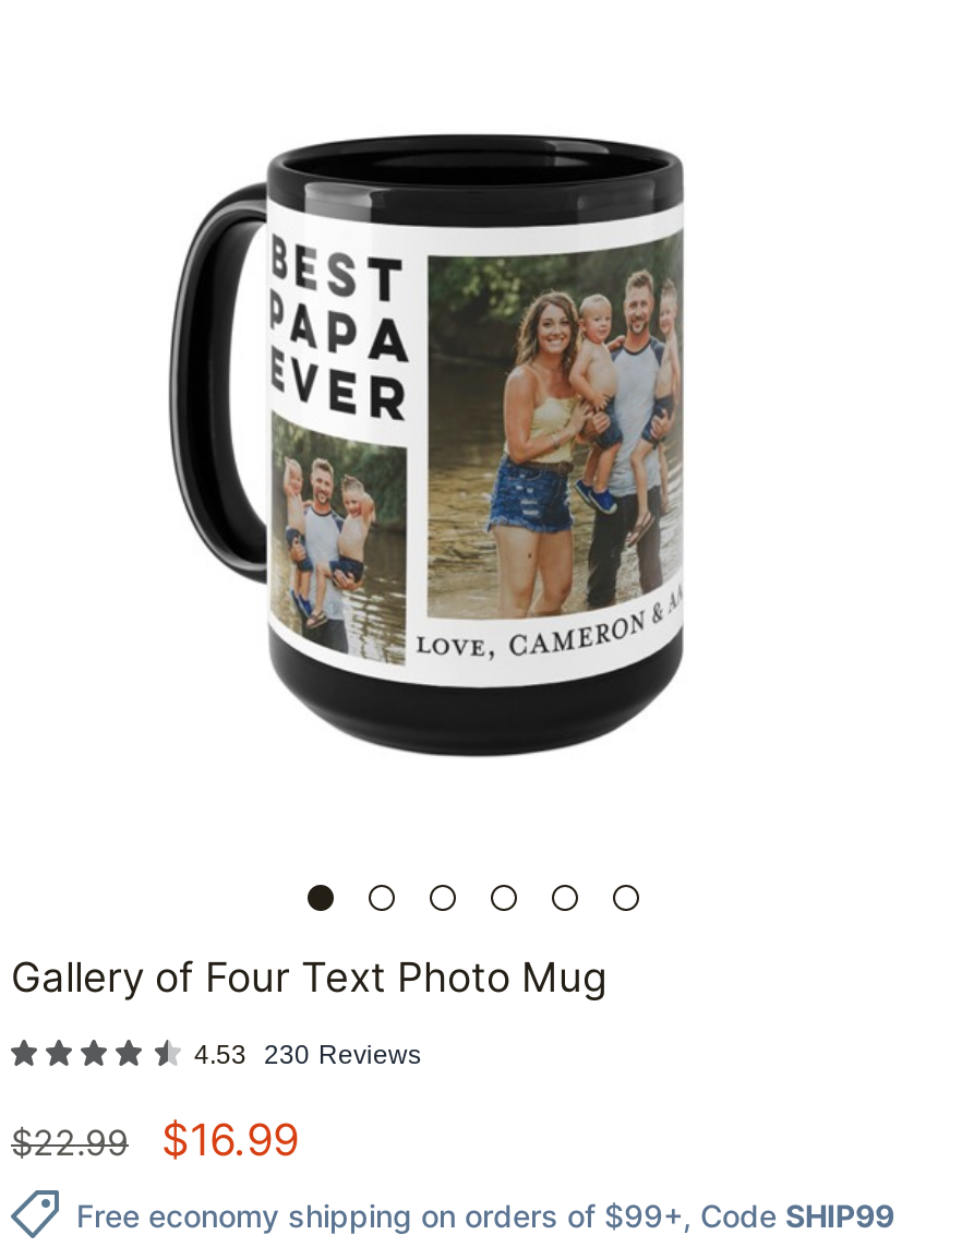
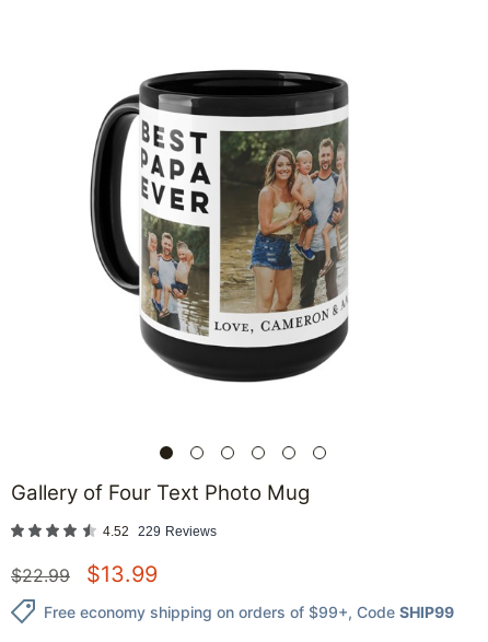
[194,1041,421,1071] 4.53 230 Reviews -> [103,524,217,540] 4.52 229 Reviews
[11,1115,299,1167] $22.99 $16.99 -> [11,562,158,588] $22.99 $13.99

